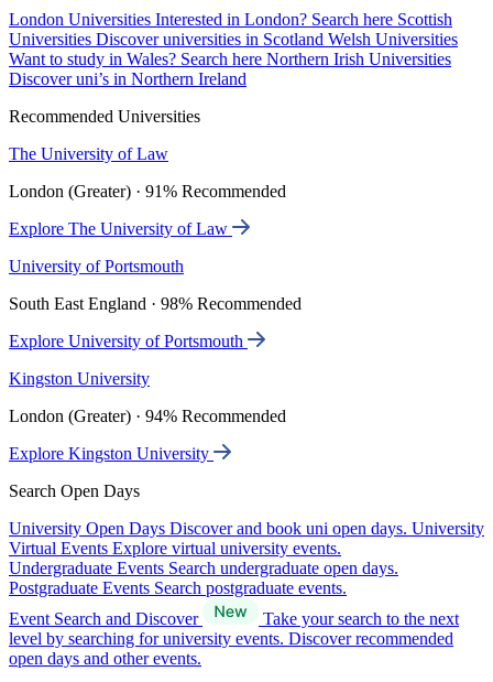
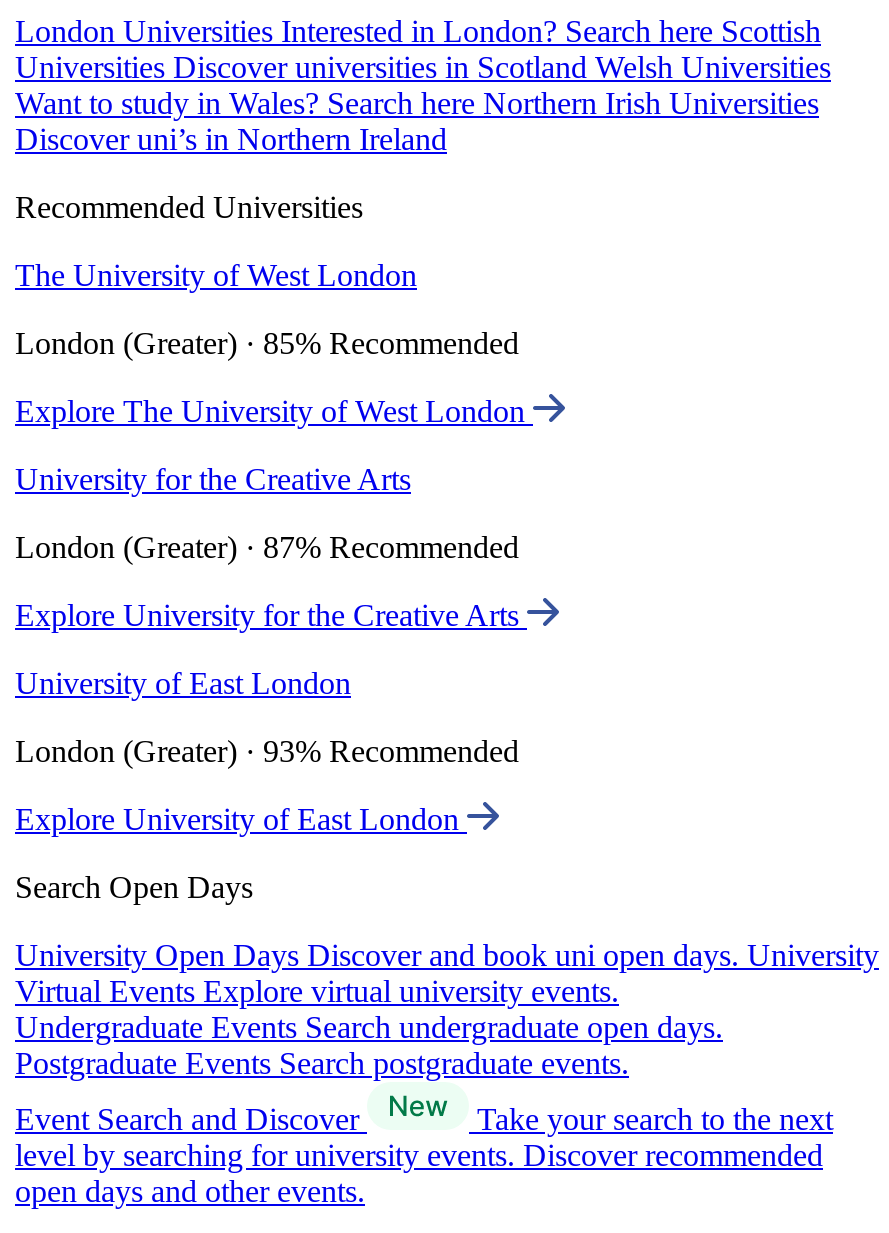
[9,144,168,163] The University of Law -> [15,258,417,292] The University of West London
[9,182,286,201] London (Greater) · 91% Recommended -> [15,326,519,360] London (Greater) · 85% Recommended
[9,219,232,238] Explore The University of Law -> [15,394,533,428] Explore The University of West London
[9,257,184,276] University of Portsmouth -> [15,462,411,496] University for the Creative Arts
[9,294,302,313] South East England · 98% Recommended -> [15,530,519,564] London (Greater) · 87% Recommended
[9,332,248,350] Explore University of Portsmouth -> [15,598,527,632] Explore University for the Creative Arts
[9,369,150,388] Kingston University -> [15,666,351,700] University of East London
[9,407,286,425] London (Greater) · 94% Recommended -> [15,734,519,768] London (Greater) · 93% Recommended
[9,444,213,463] Explore Kingston University -> [15,802,467,836] Explore University of East London

